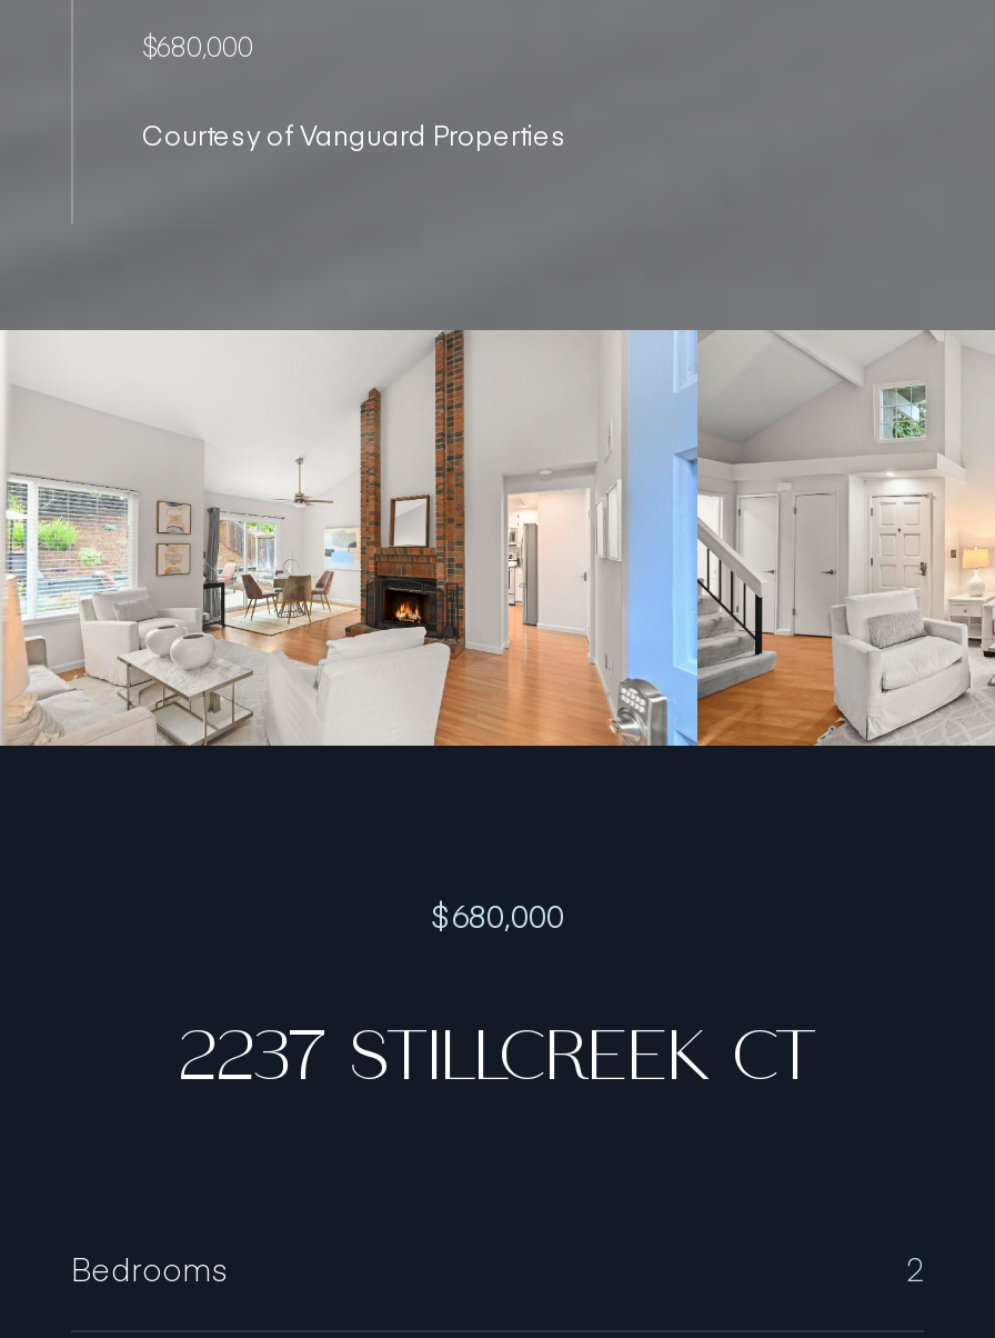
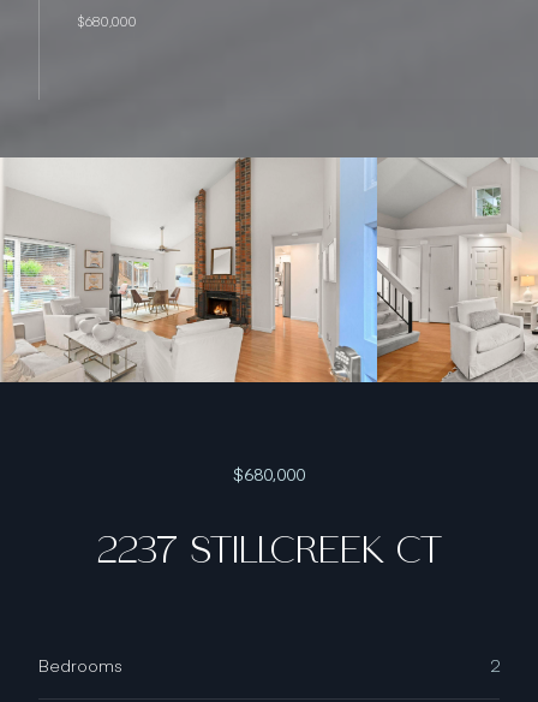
[142,118,566,153] Courtesy of Vanguard Properties -> none

